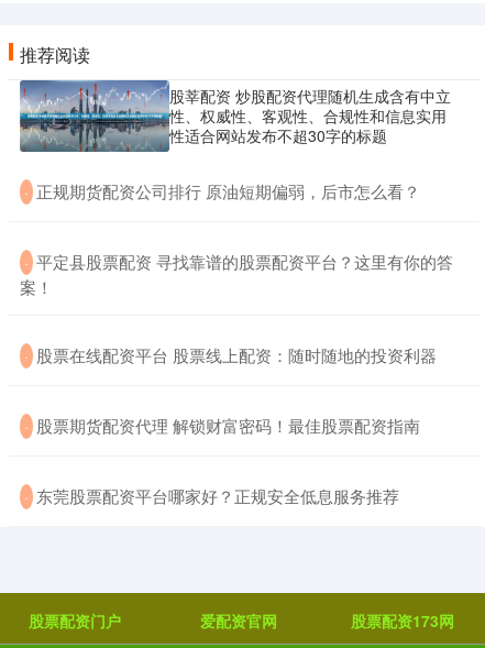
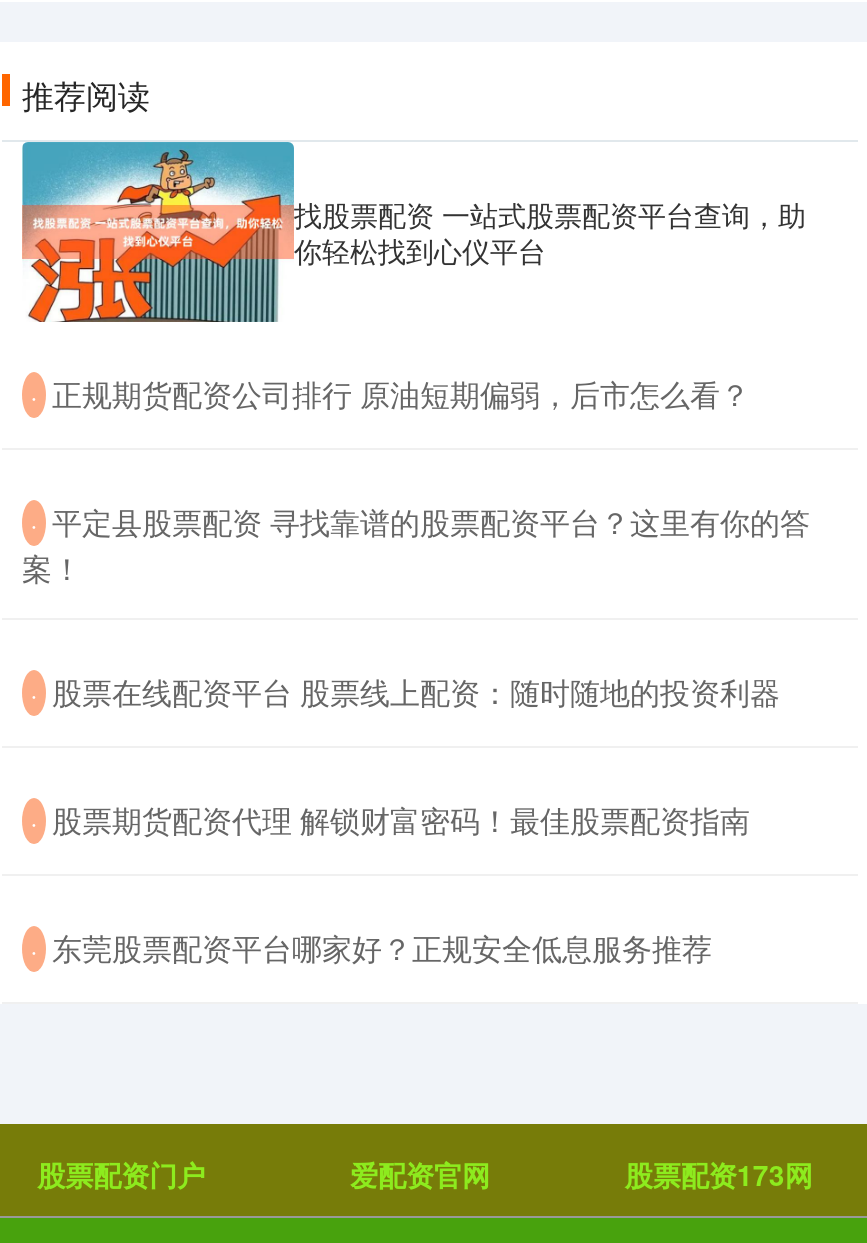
[19,80,451,153] [image] | 股莘配资 炒股配资代理随机生成含有中立 | 性、权威性、客观性、合规性和信息实用 | 性适合网站发布不超30字的标题 -> [22,142,806,324] [image] | 找股票配资 一站式股票配资平台查询，助 | 你轻松找到心仪平台

